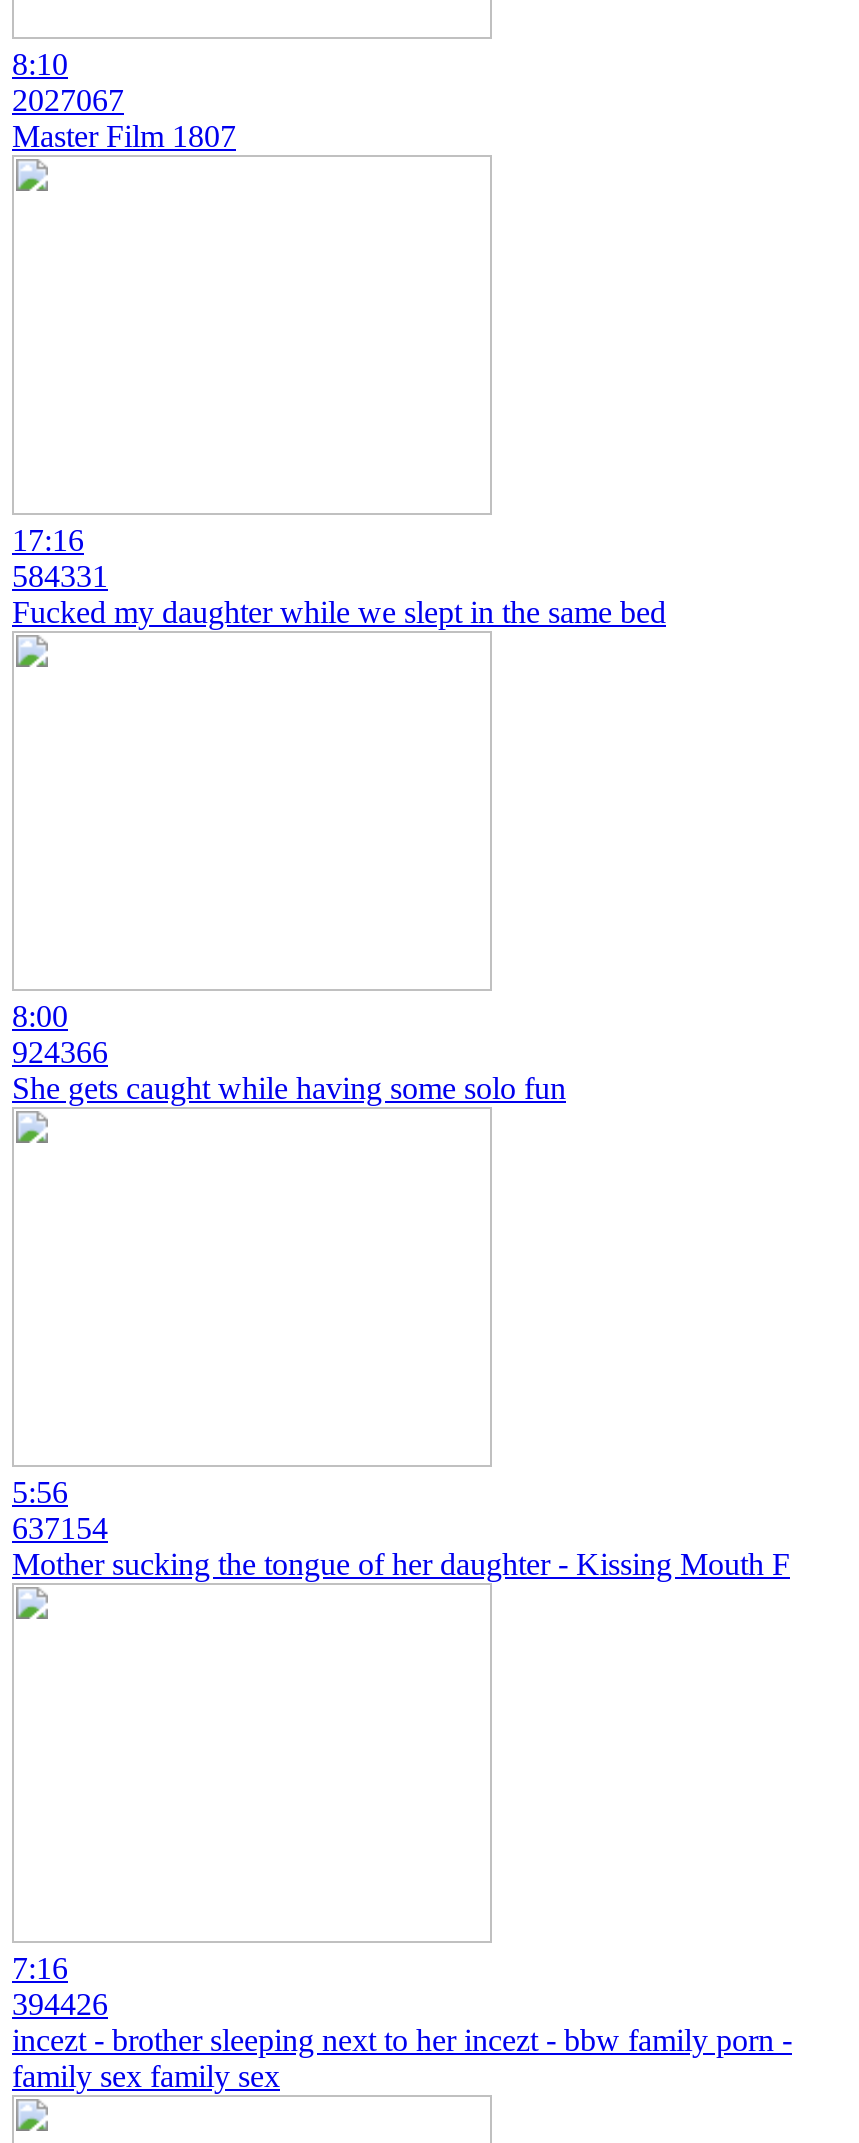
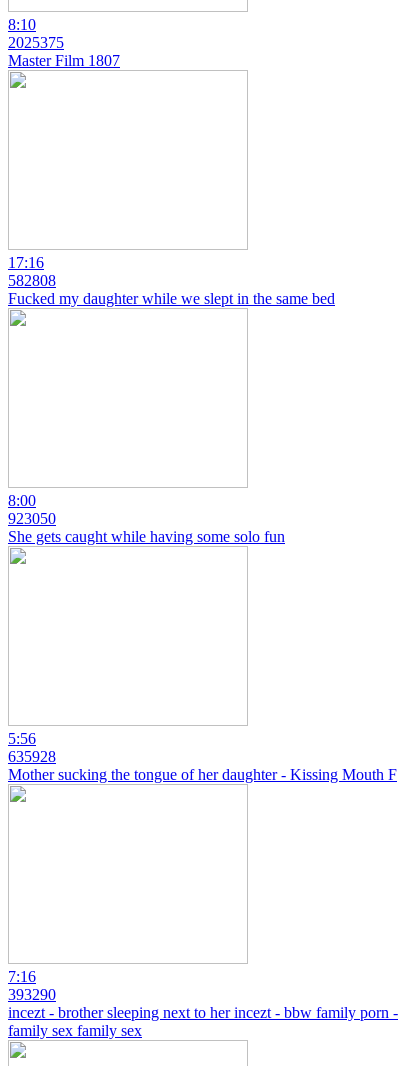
[12,83,124,117] 2027067 -> [8,34,64,51] 2025375
[12,559,108,593] 584331 -> [8,272,56,289] 582808
[12,1035,108,1069] 924366 -> [8,510,56,527] 923050
[12,1511,108,1545] 637154 -> [8,748,56,765] 635928
[12,1987,108,2021] 394426 -> [8,986,56,1003] 393290

